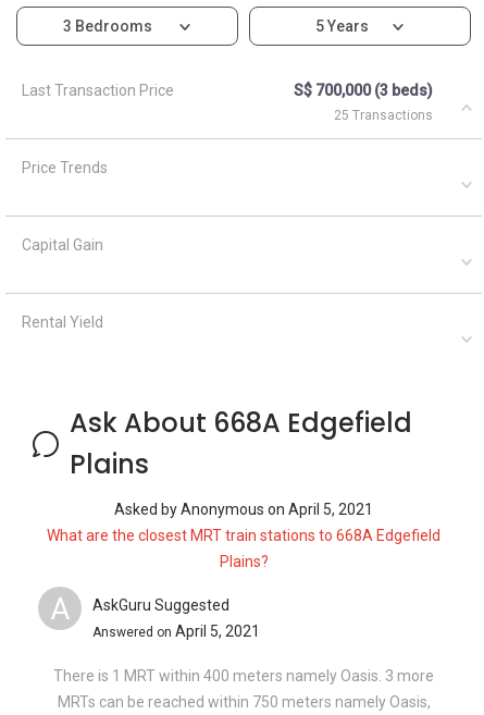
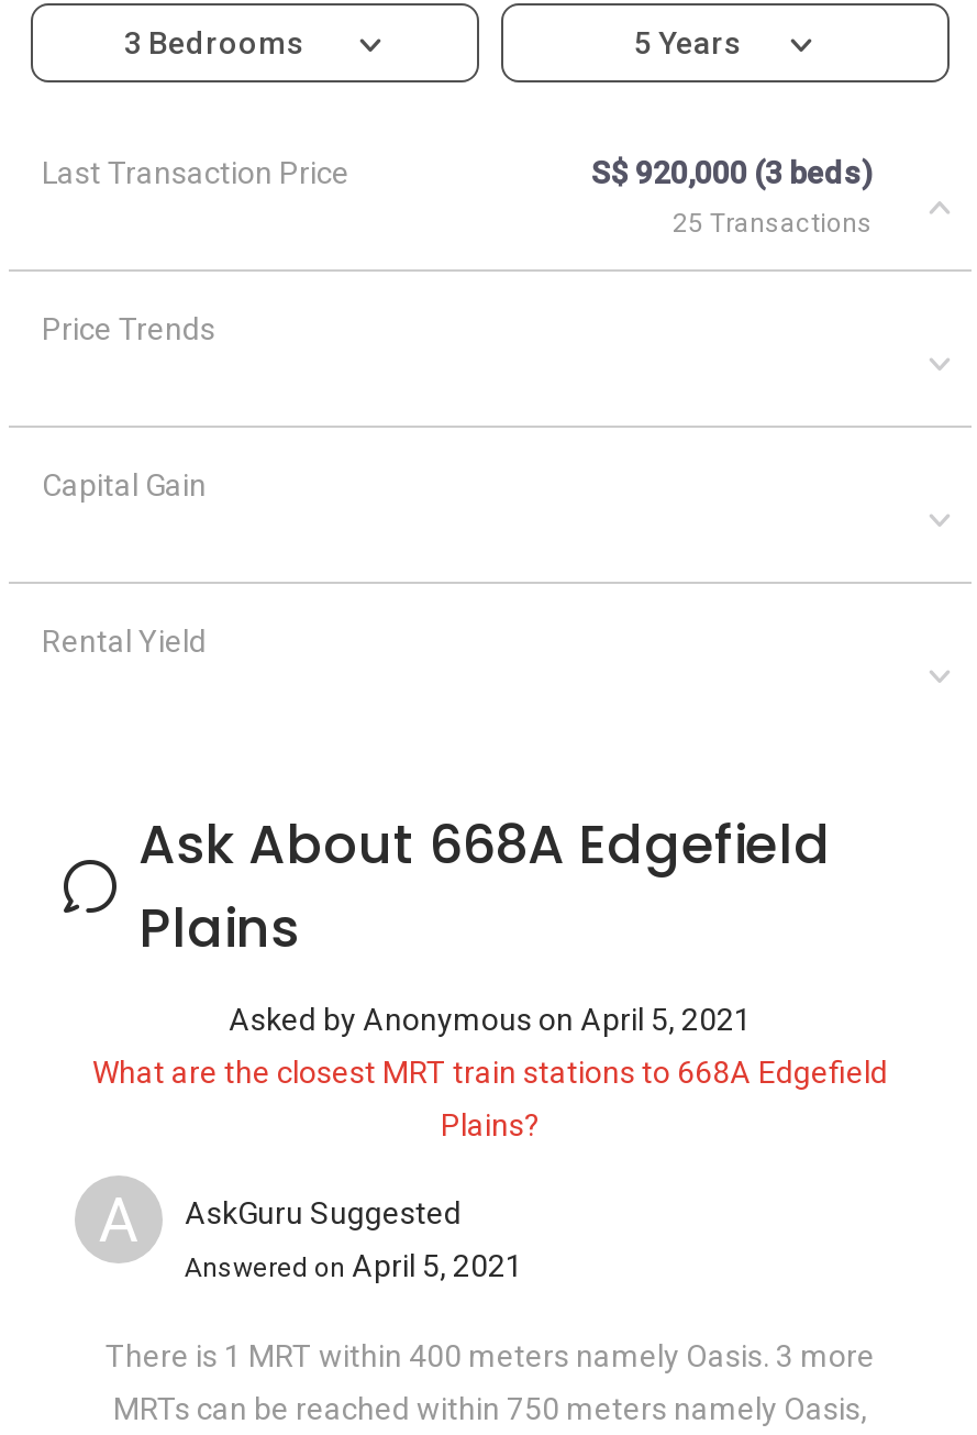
[294,81,433,99] S$ 700,000 (3 beds) -> [591,154,873,189] S$ 920,000 (3 beds)

